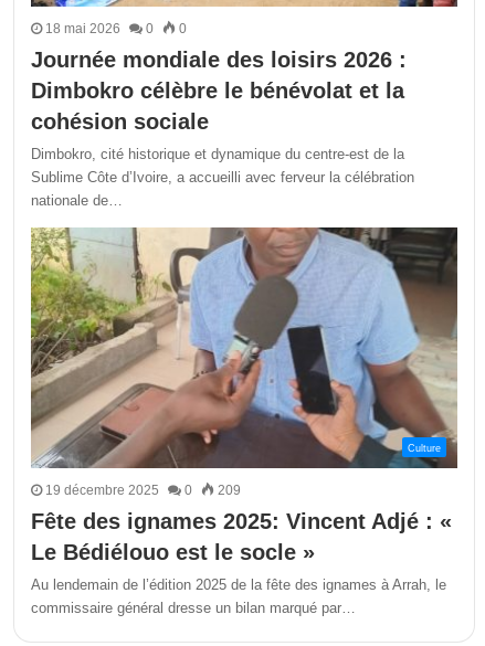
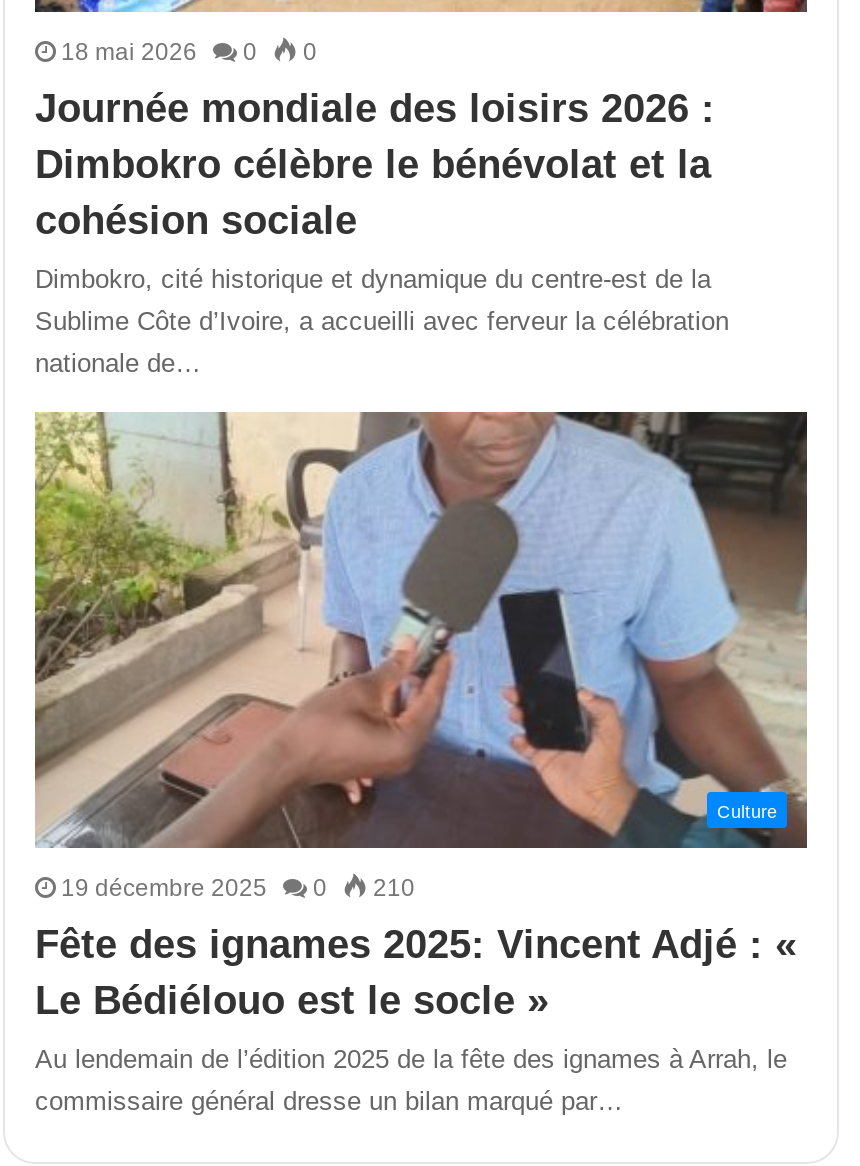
[45,482,241,497] 19 décembre 2025 0 209 -> [61,873,415,901] 19 décembre 2025 0 210

